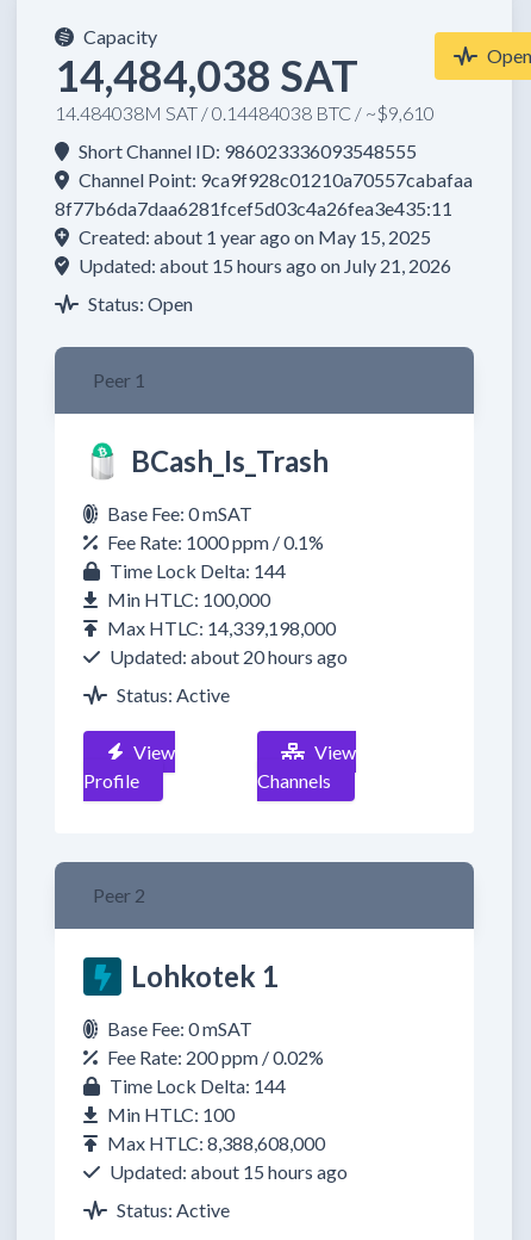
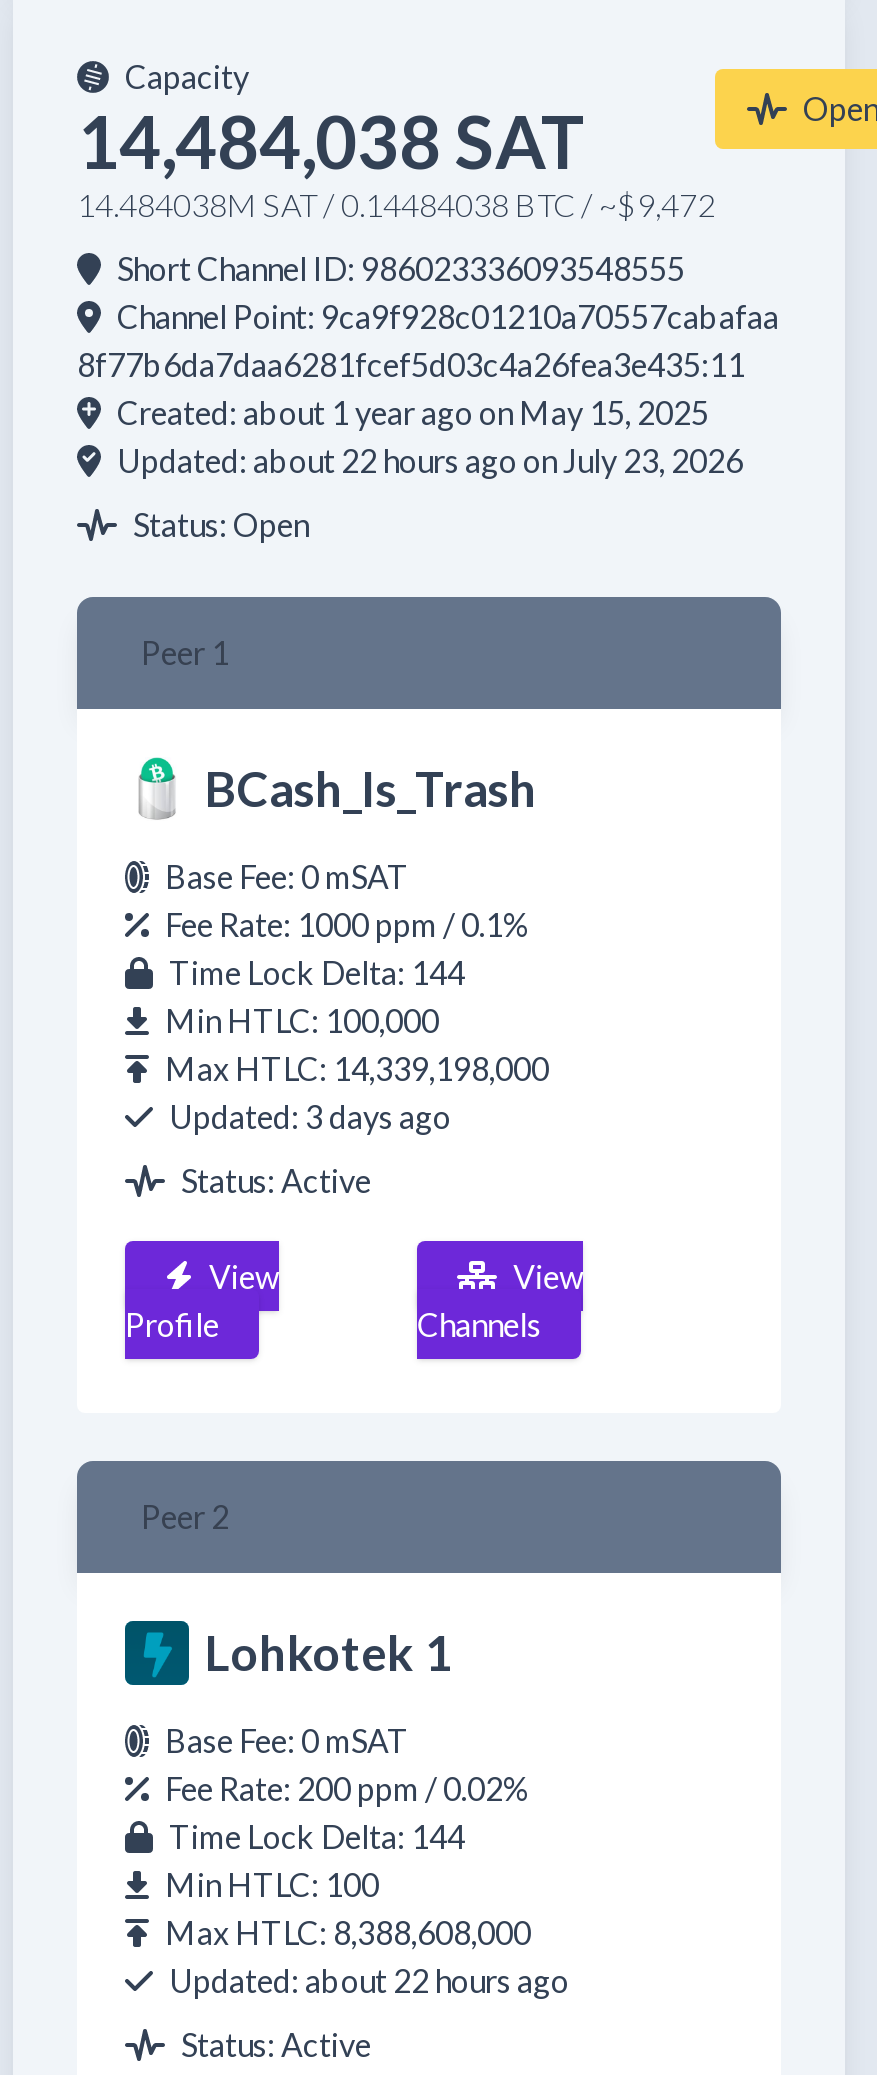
[55,101,435,124] 14.484038M SAT / 0.14484038 BTC / ~$9,610 -> [77,185,715,223] 14.484038M SAT / 0.14484038 BTC / ~$9,472
[79,254,451,277] Updated: about 15 hours ago on July 21, 2026 -> [117,441,743,479] Updated: about 22 hours ago on July 23, 2026
[110,645,348,668] Updated: about 20 hours ago -> [169,1097,451,1135] Updated: 3 days ago
[110,1160,348,1183] Updated: about 15 hours ago -> [169,1961,569,1999] Updated: about 22 hours ago

